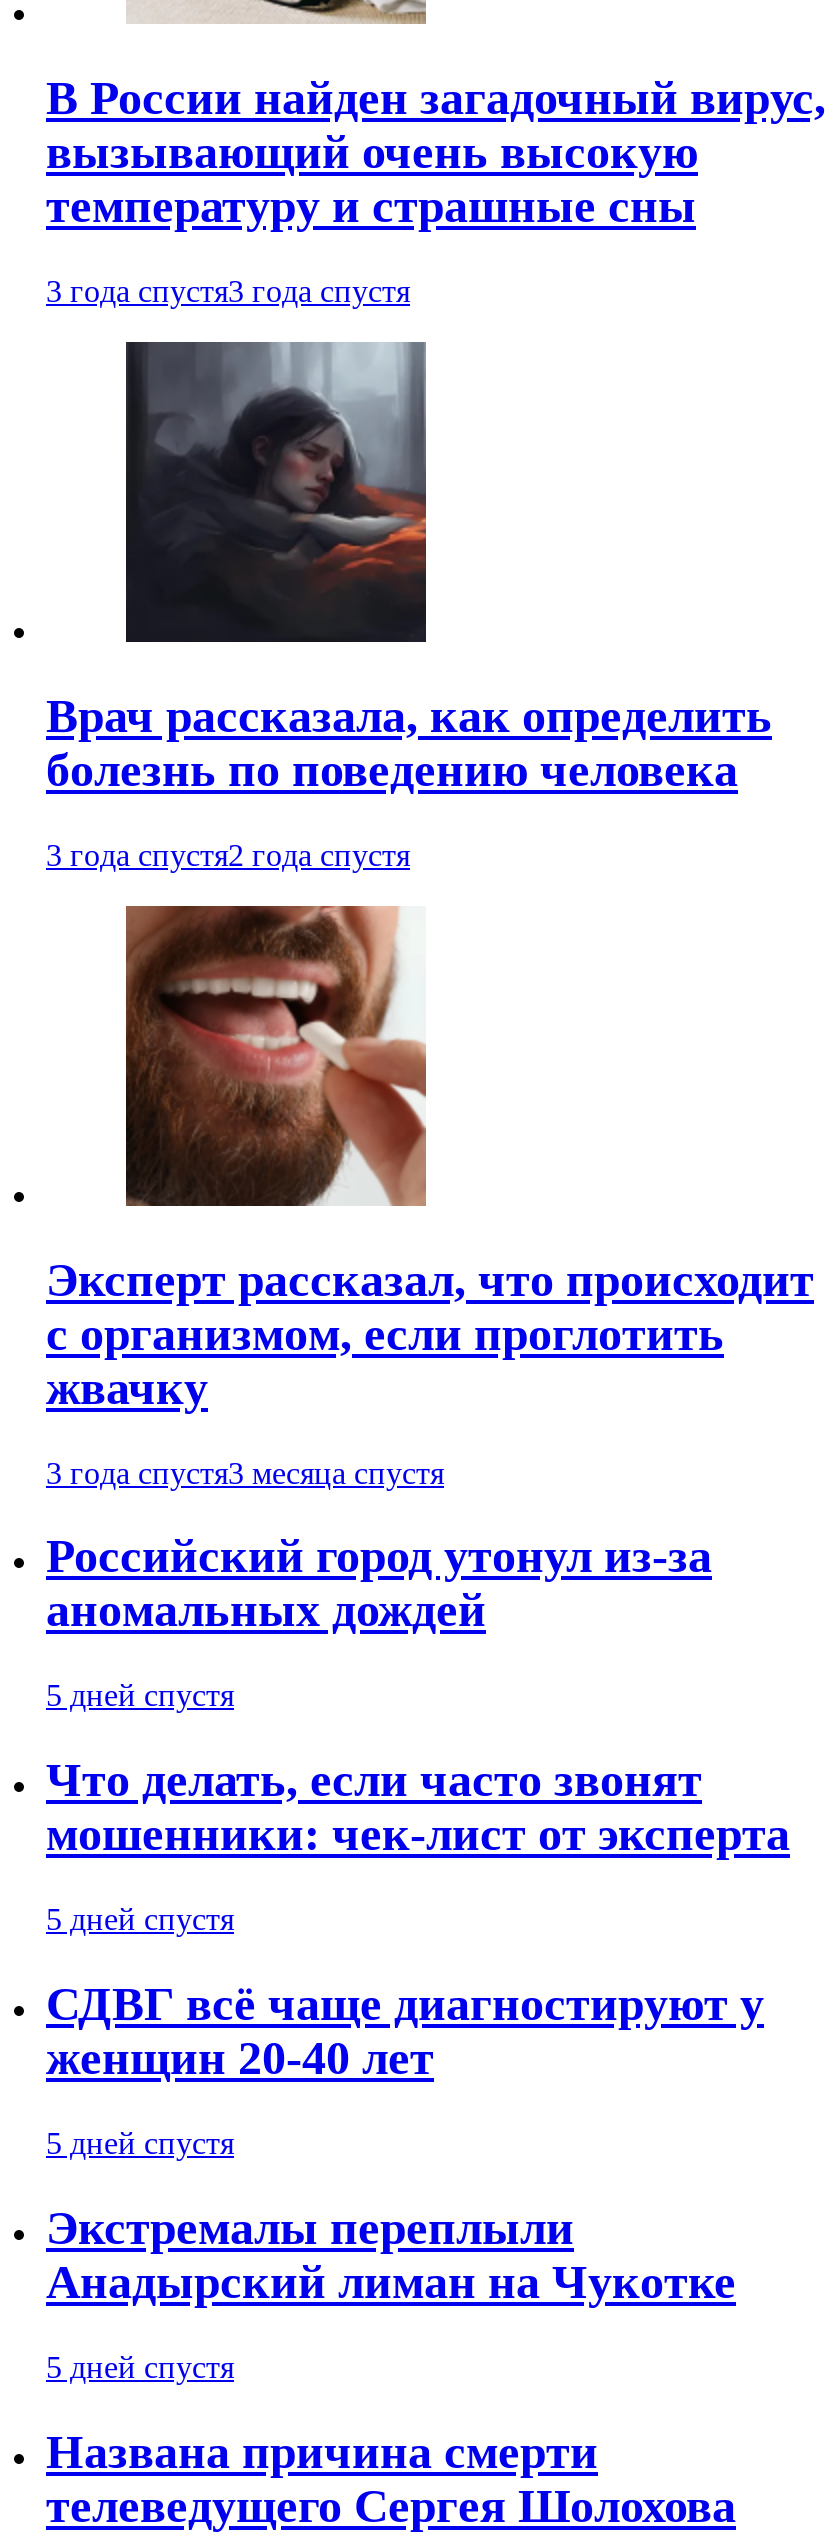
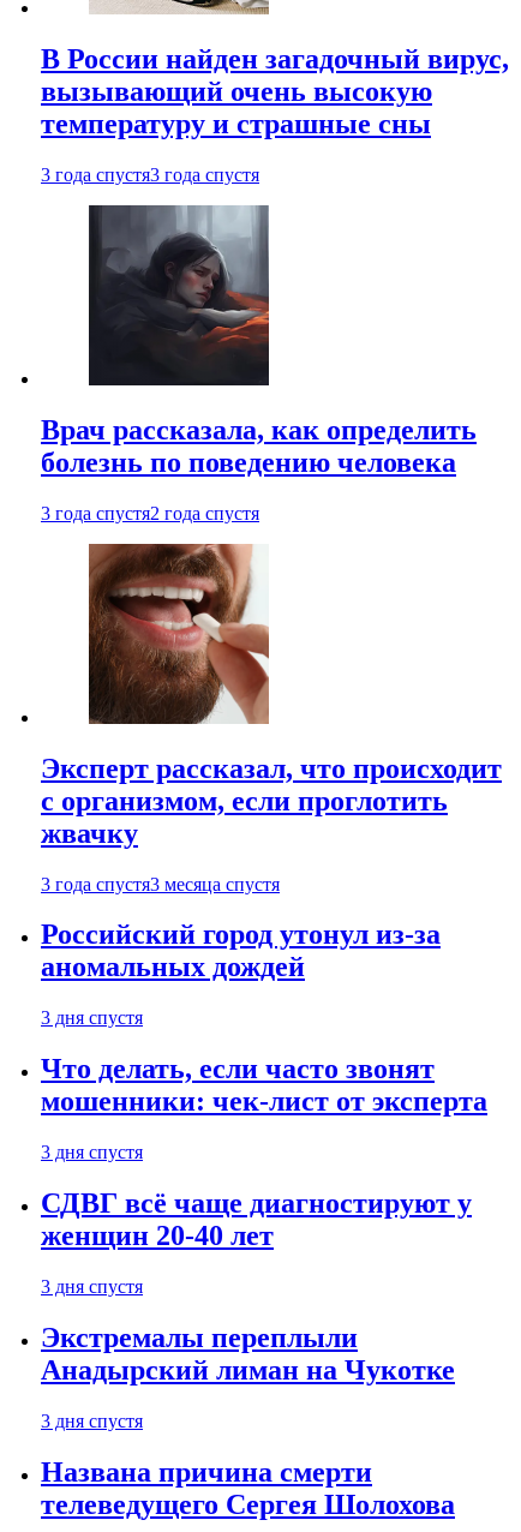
[46,1679,234,1713] 5 дней спустя -> [41,1008,143,1028] 3 дня спустя
[46,1902,234,1936] 5 дней спустя -> [41,1142,143,1162] 3 дня спустя
[46,2126,234,2160] 5 дней спустя -> [41,1276,143,1297] 3 дня спустя
[46,2350,234,2384] 5 дней спустя -> [41,1410,143,1431] 3 дня спустя

